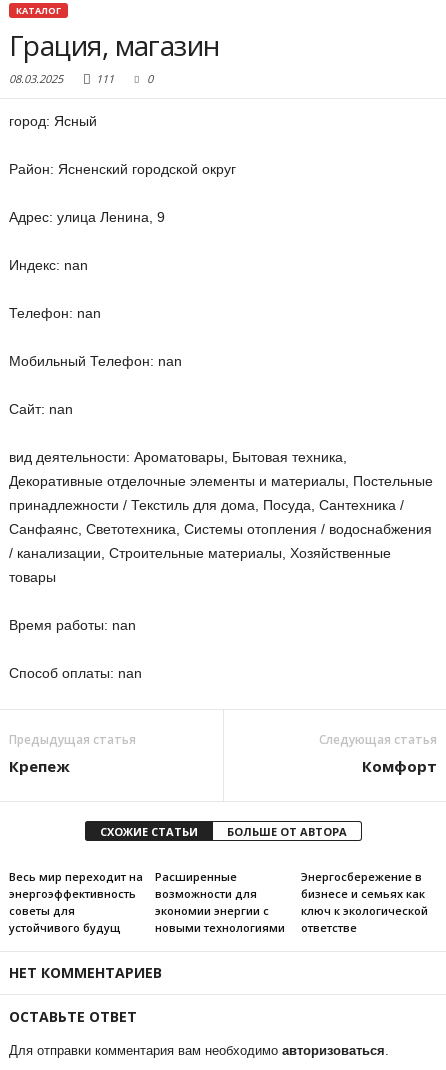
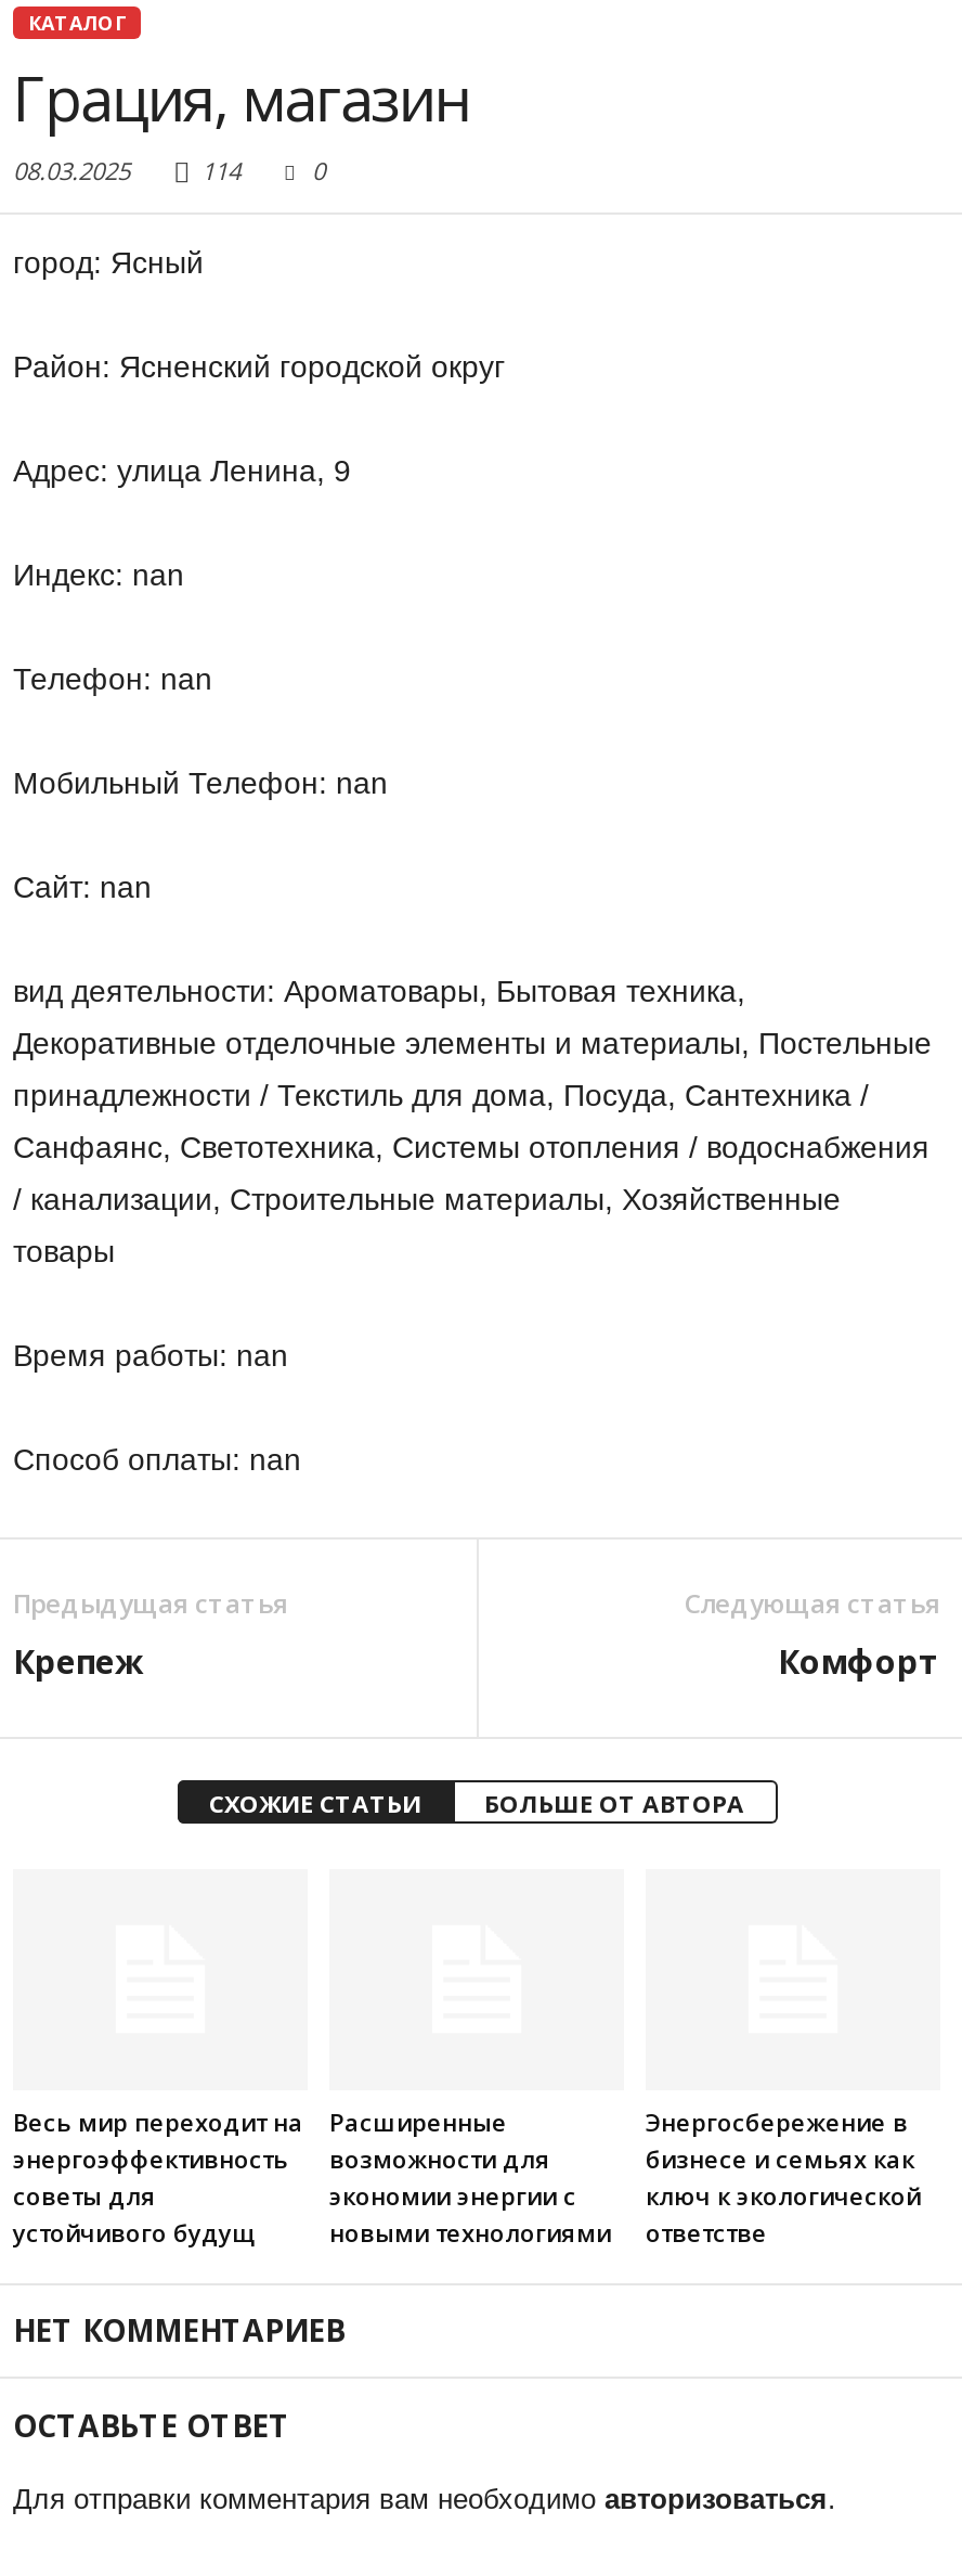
[96,71,114,86] 111 -> [201,154,240,186] 114

